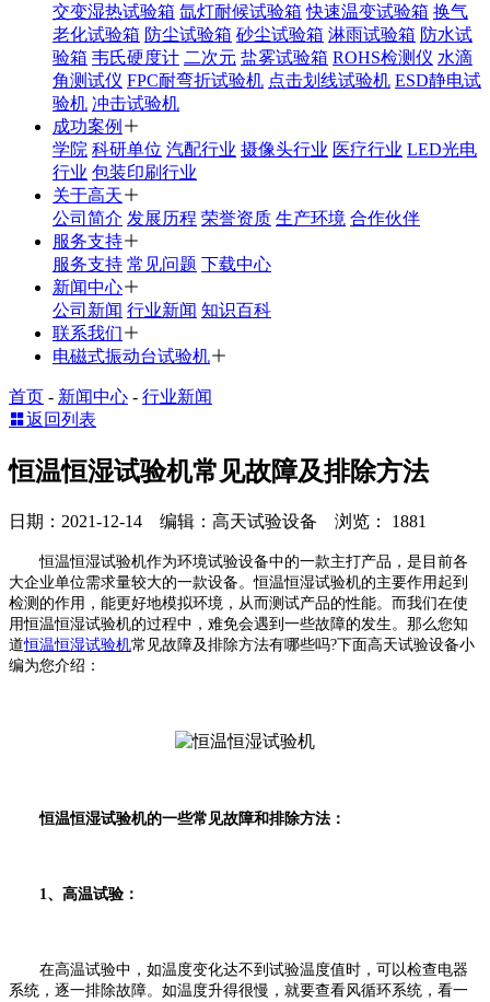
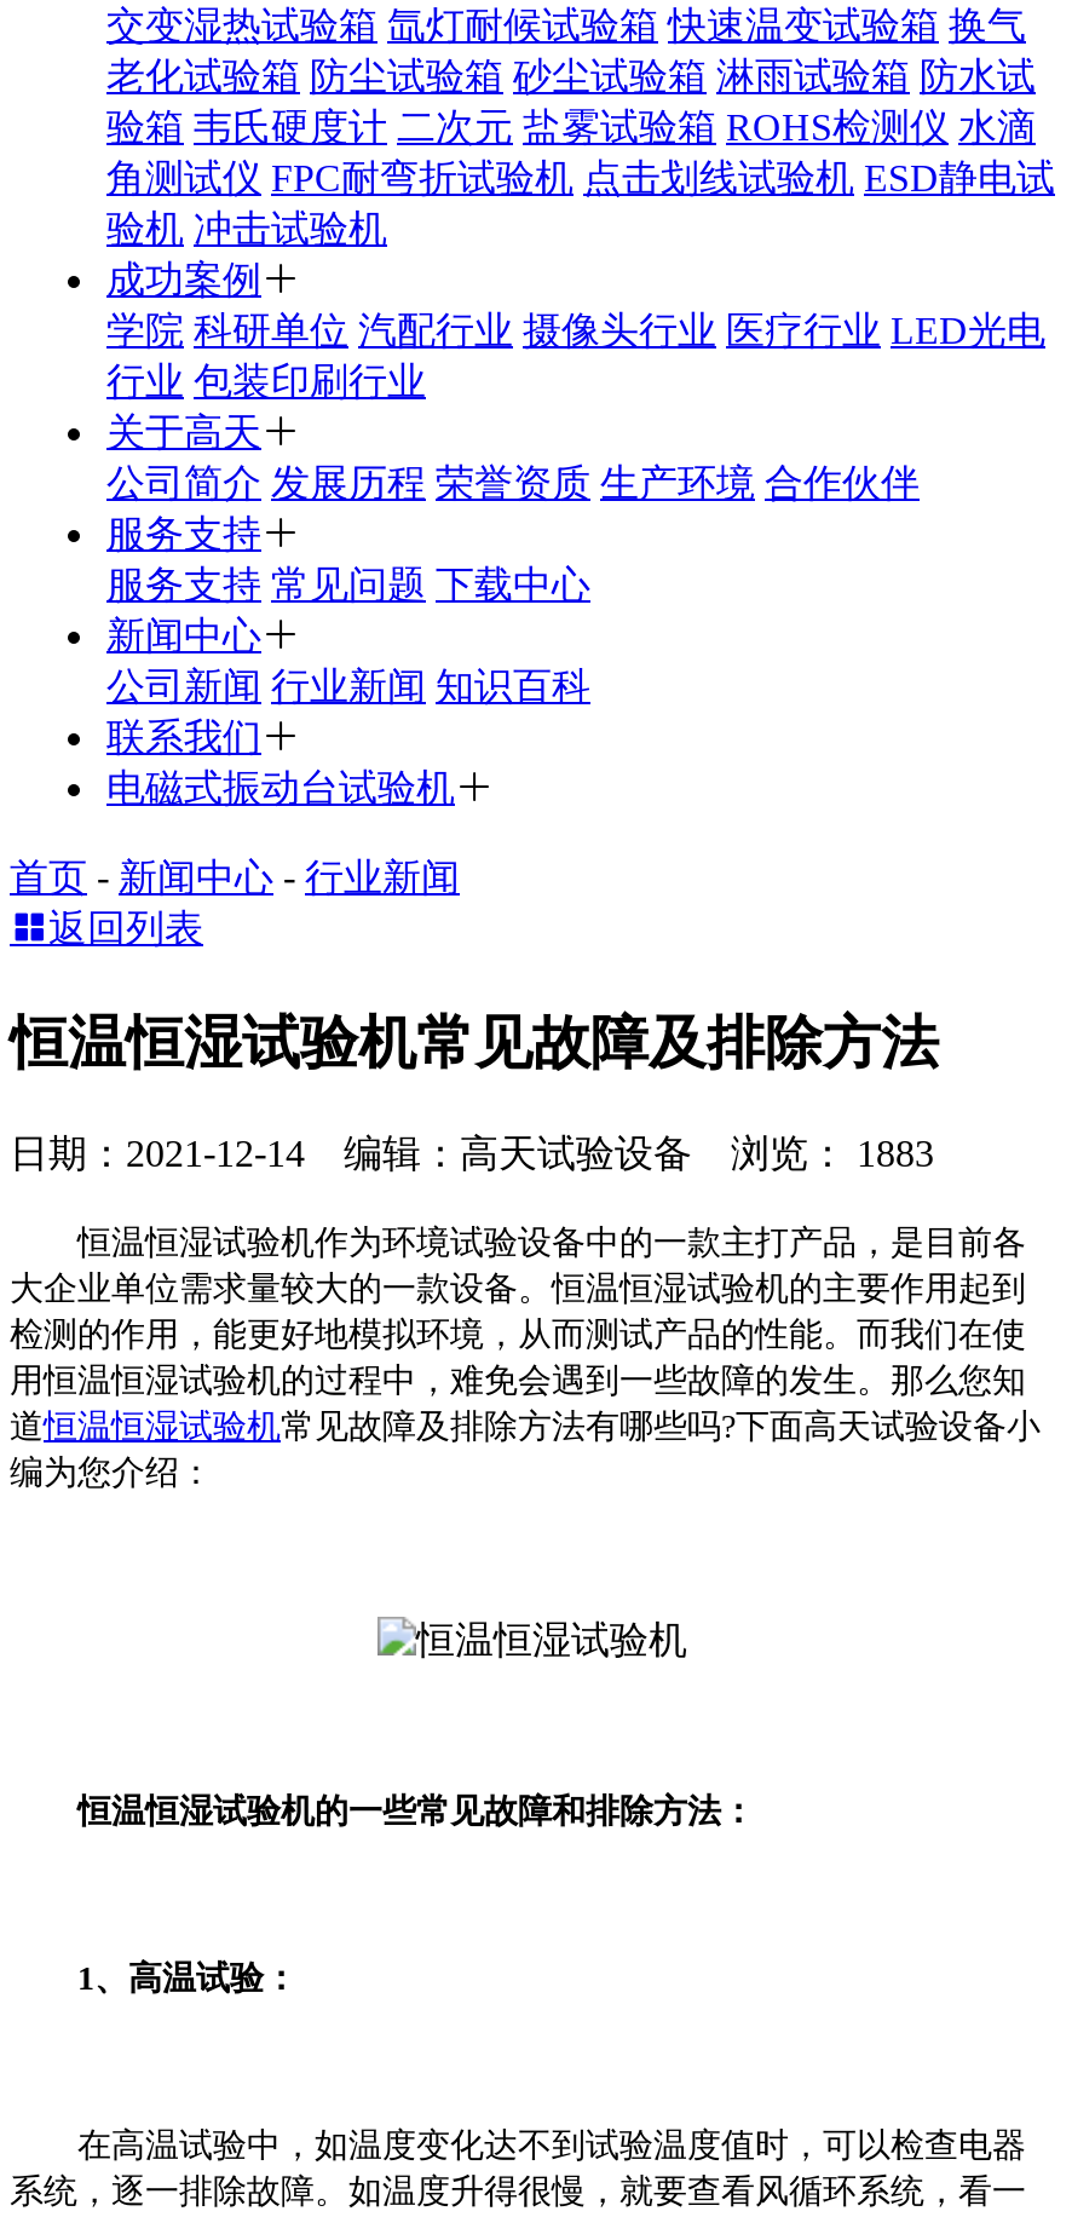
[9,512,427,530] 日期：2021-12-14 编辑：高天试验设备 浏览：1881 -> [10,1132,934,1173] 日期：2021-12-14 编辑：高天试验设备 浏览：1883

